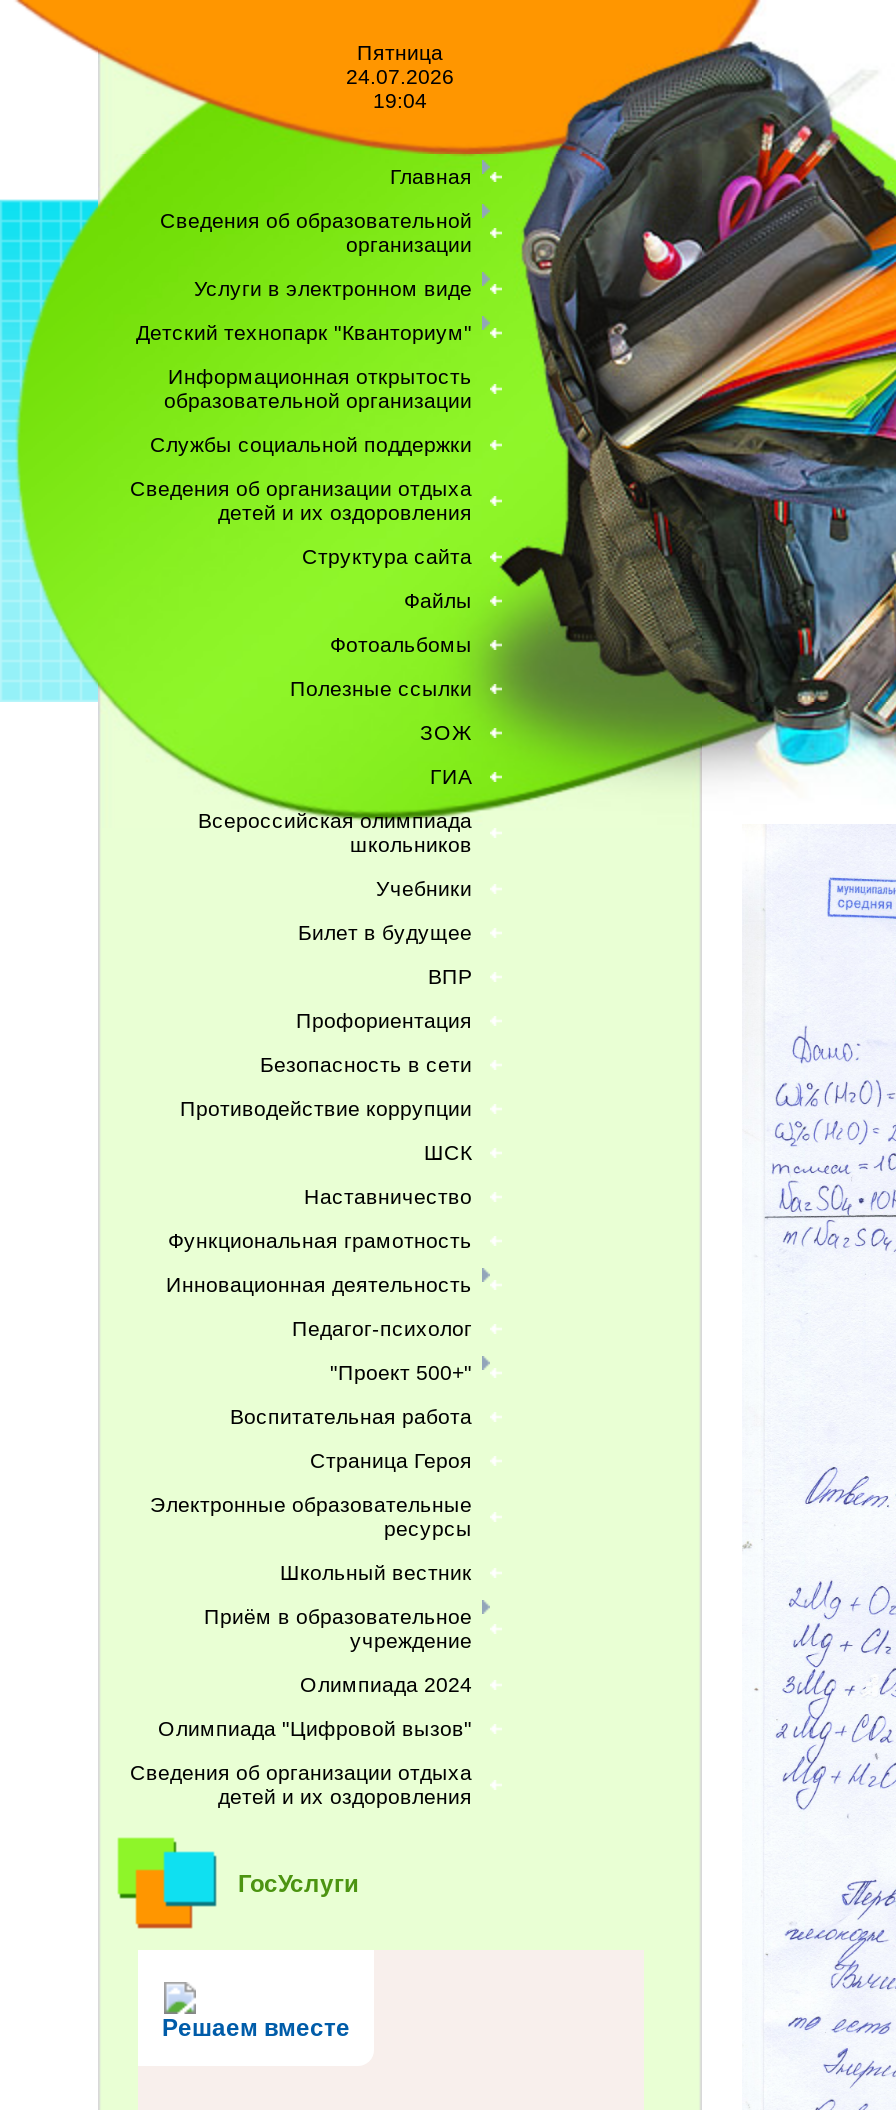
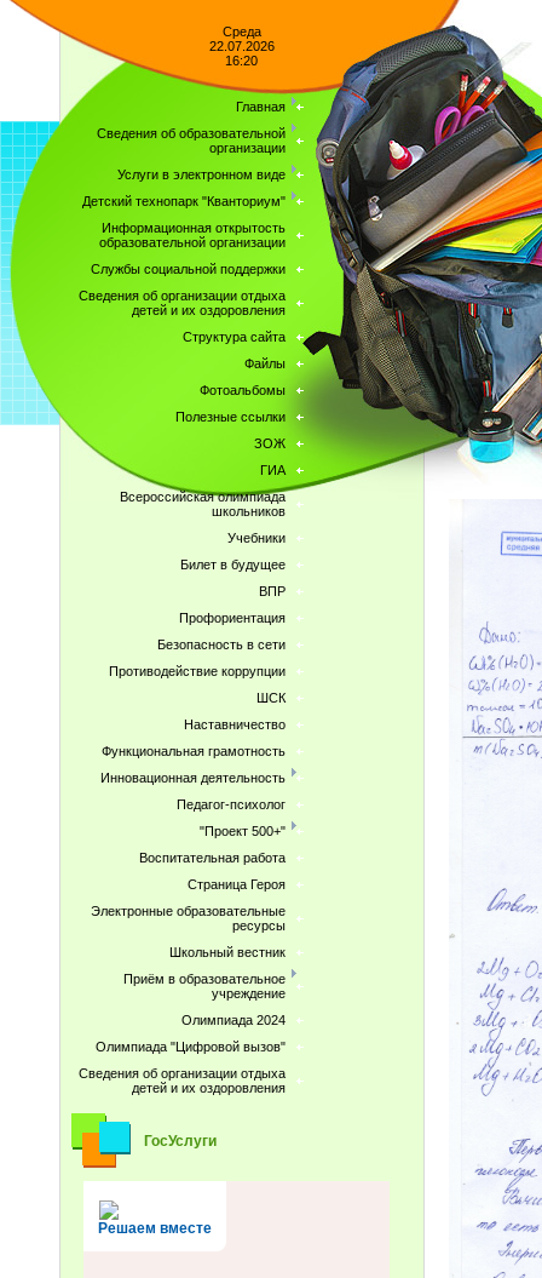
[346,40,454,112] Пятница | 24.07.2026 | 19:04 -> [209,24,275,68] Среда | 22.07.2026 | 16:20

